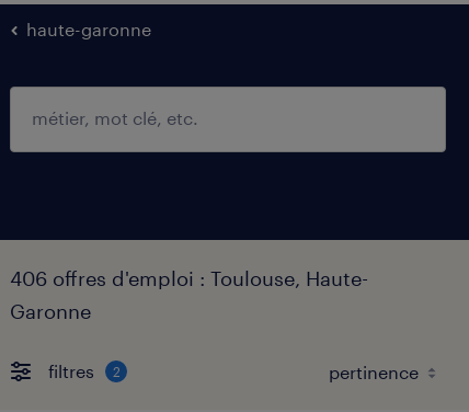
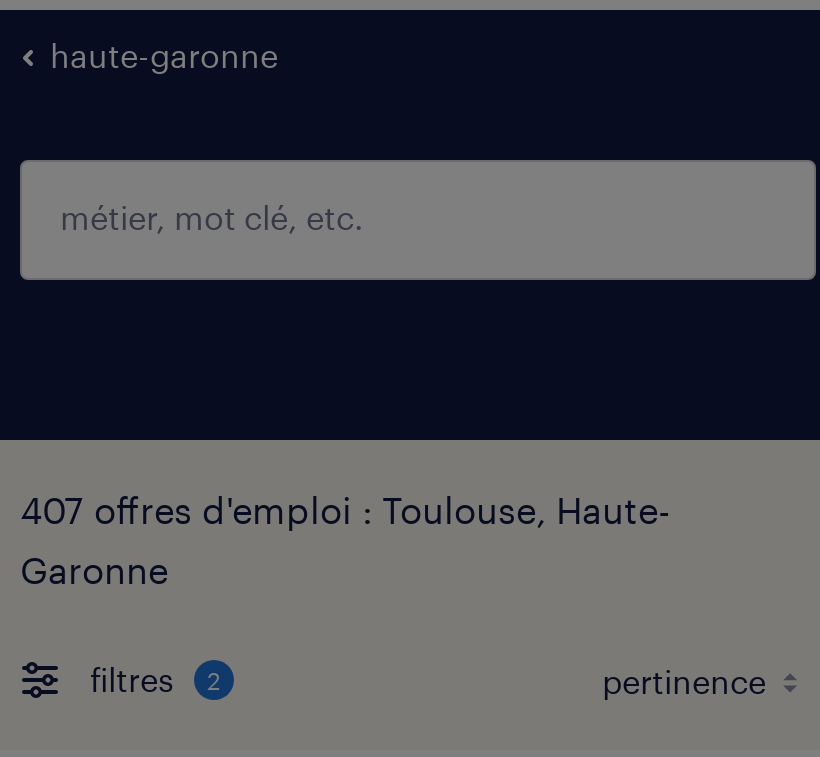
[10,266,368,290] 406 offres d'emploi : Toulouse, Haute- -> [20,488,670,532] 407 offres d'emploi : Toulouse, Haute-

